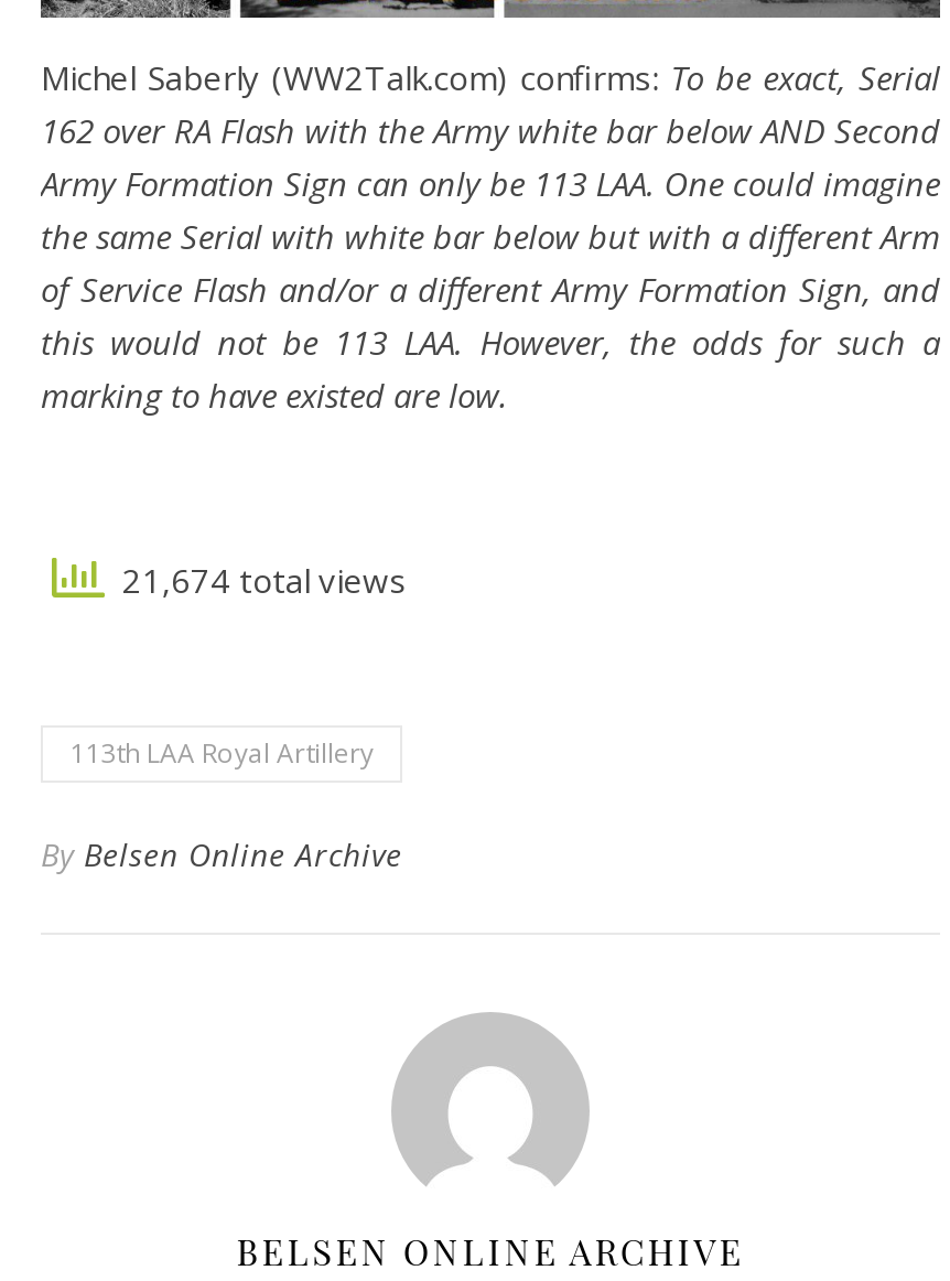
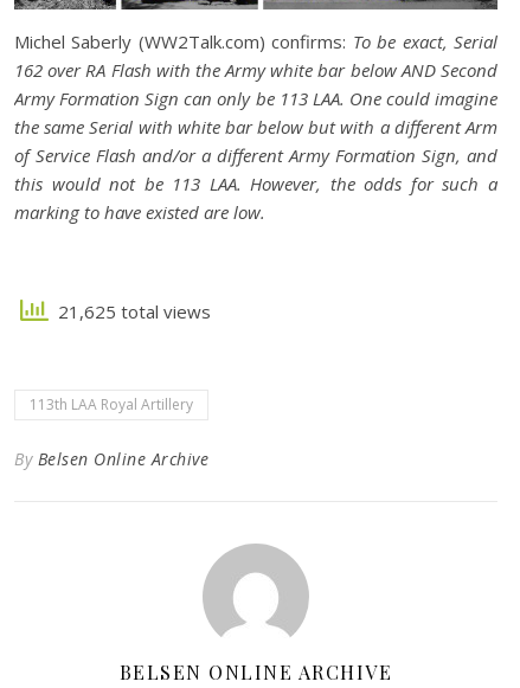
[105,558,407,603] 21,674 total views -> [49,300,211,324] 21,625 total views

